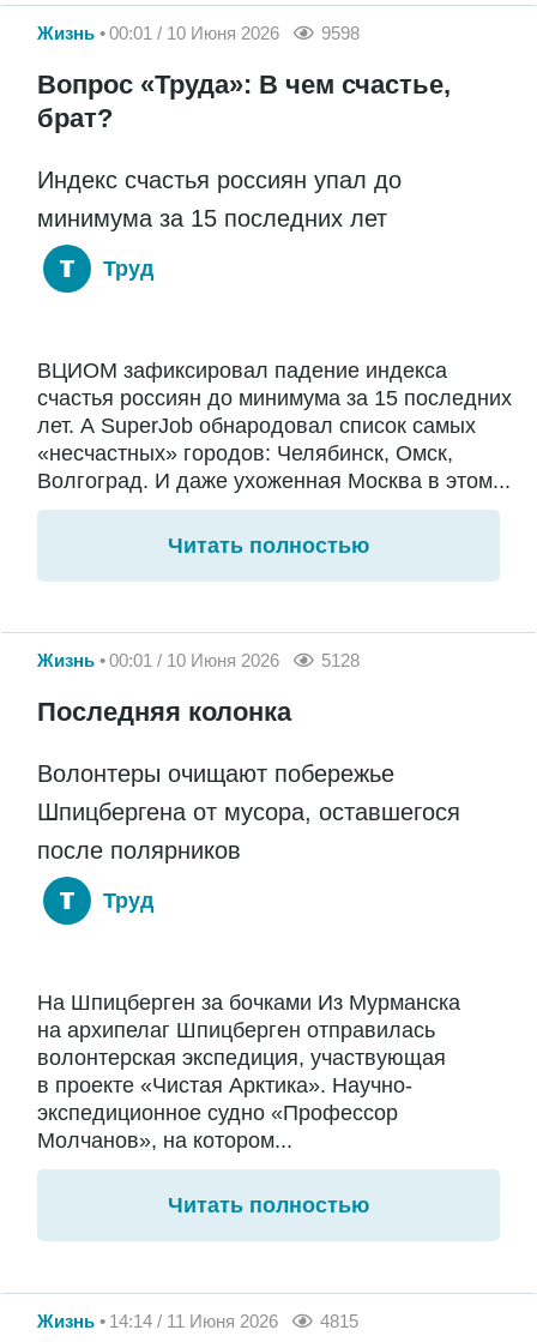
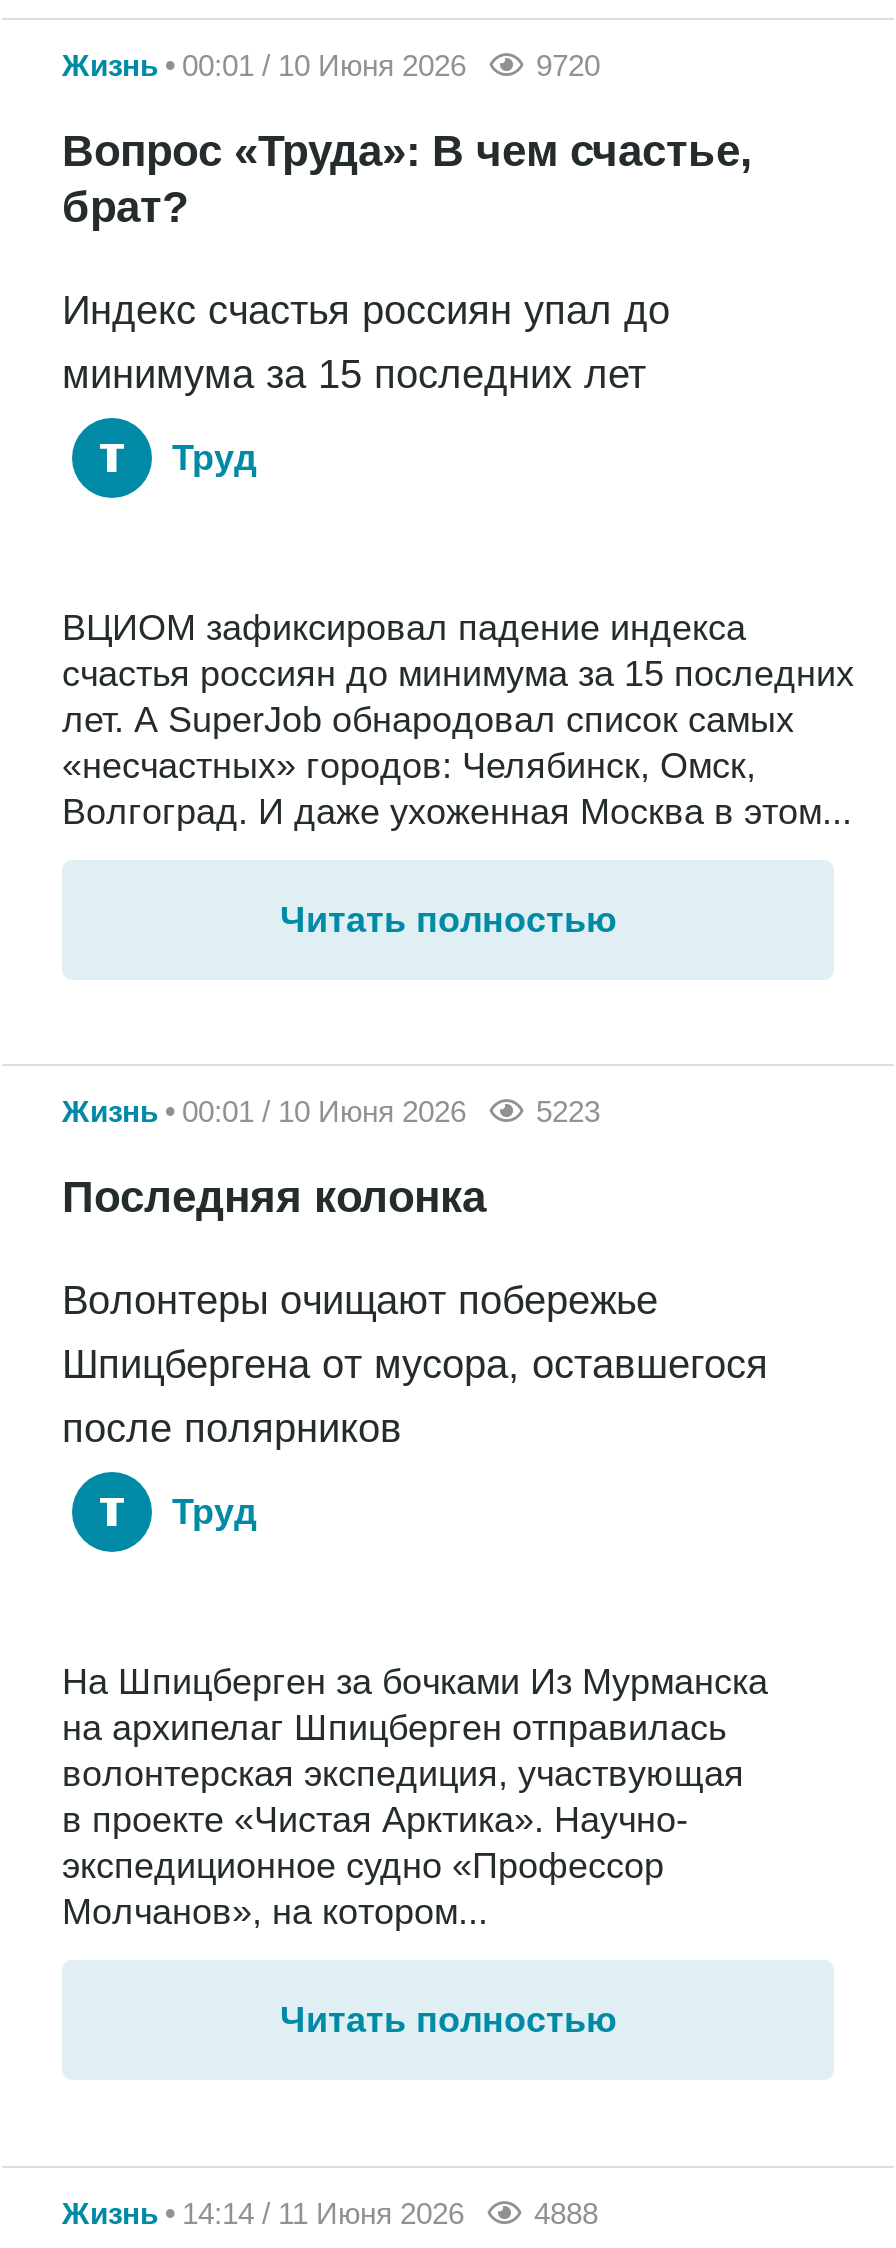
[321,23,360,43] 9598 -> [536,48,600,82] 9720
[321,650,360,671] 5128 -> [536,1095,600,1129] 5223
[320,1310,358,1331] 4815 -> [534,2195,598,2229] 4888

